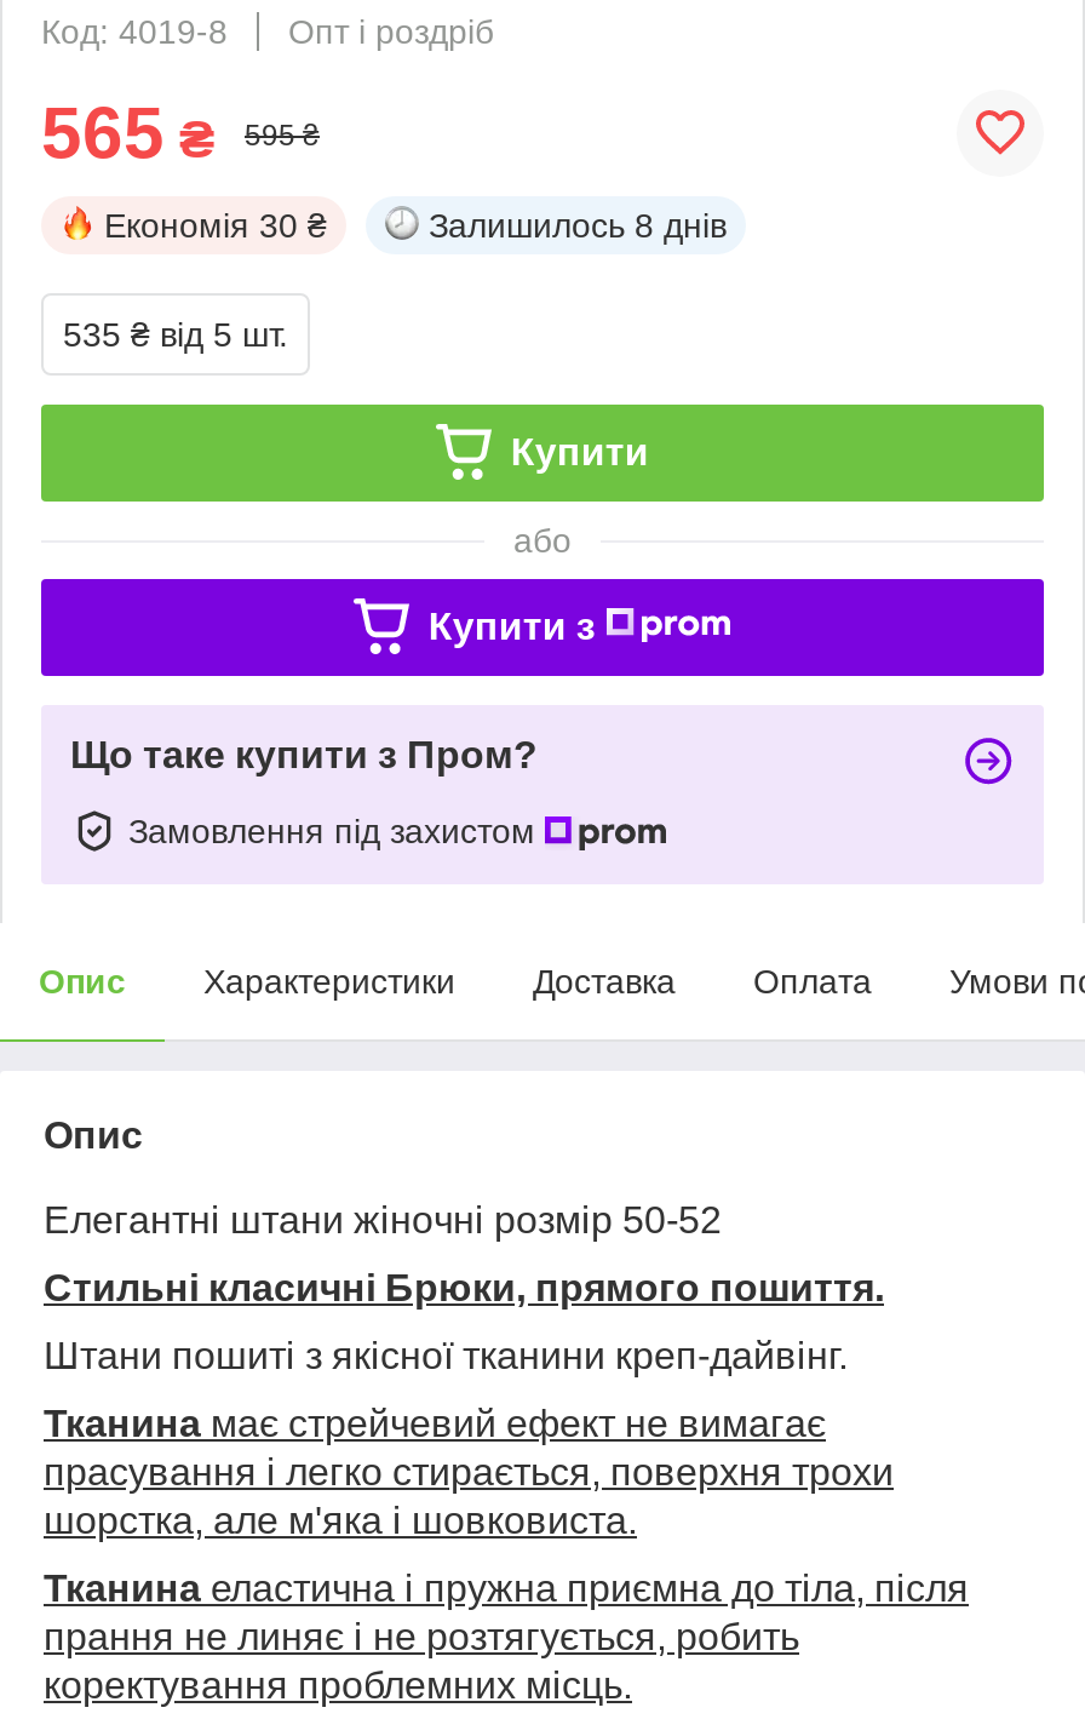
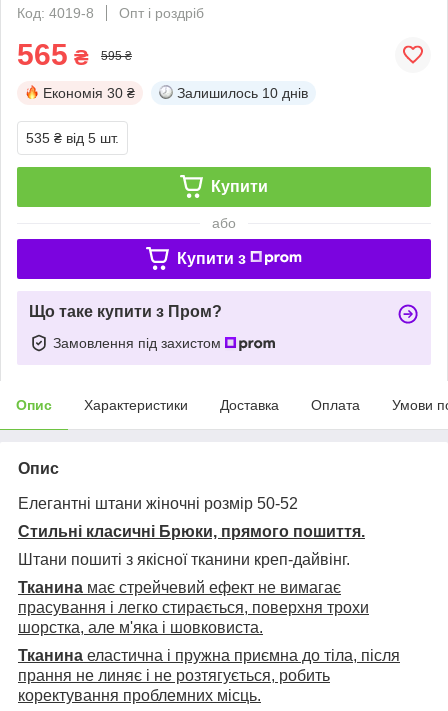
[429,205,727,244] Залишилось 8 днів -> [177,85,308,101] Залишилось 10 днів

